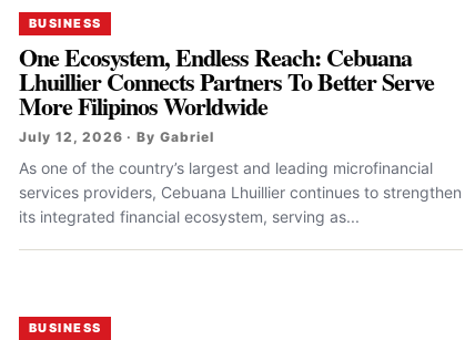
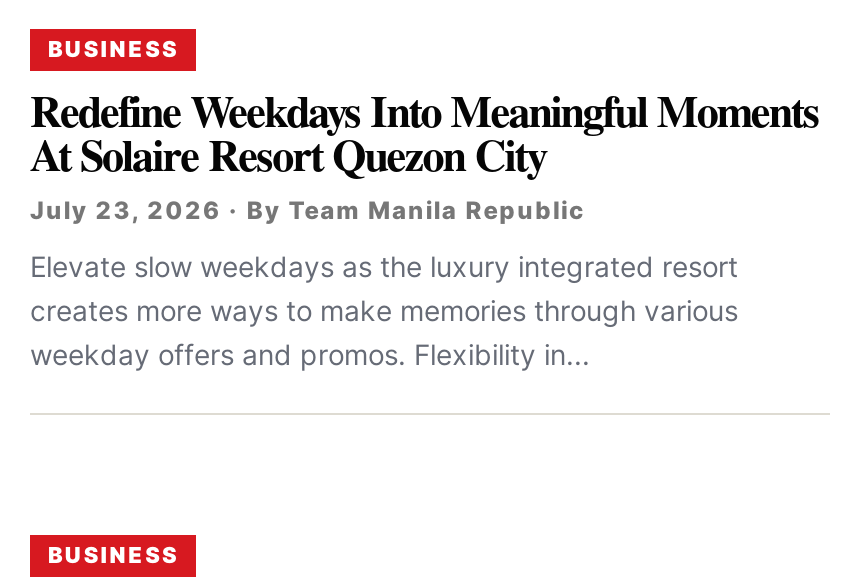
[19,39,434,145] One Ecosystem, Endless Reach: Cebuana | Lhuillier Connects Partners To Better Serve | More Filipinos Worldwide | July 12, 2026 · By Gabriel -> [30,77,819,225] Redefine Weekdays Into Meaningful Moments | At Solaire Resort Quezon City | July 23, 2026 · By Team Manila Republic
[19,158,462,226] As one of the country’s largest and leading microfinancial | services providers, Cebuana Lhuillier continues to strengthen | its integrated financial ecosystem, serving as... -> [30,249,738,371] Elevate slow weekdays as the luxury integrated resort | creates more ways to make memories through various | weekday offers and promos. Flexibility in...

